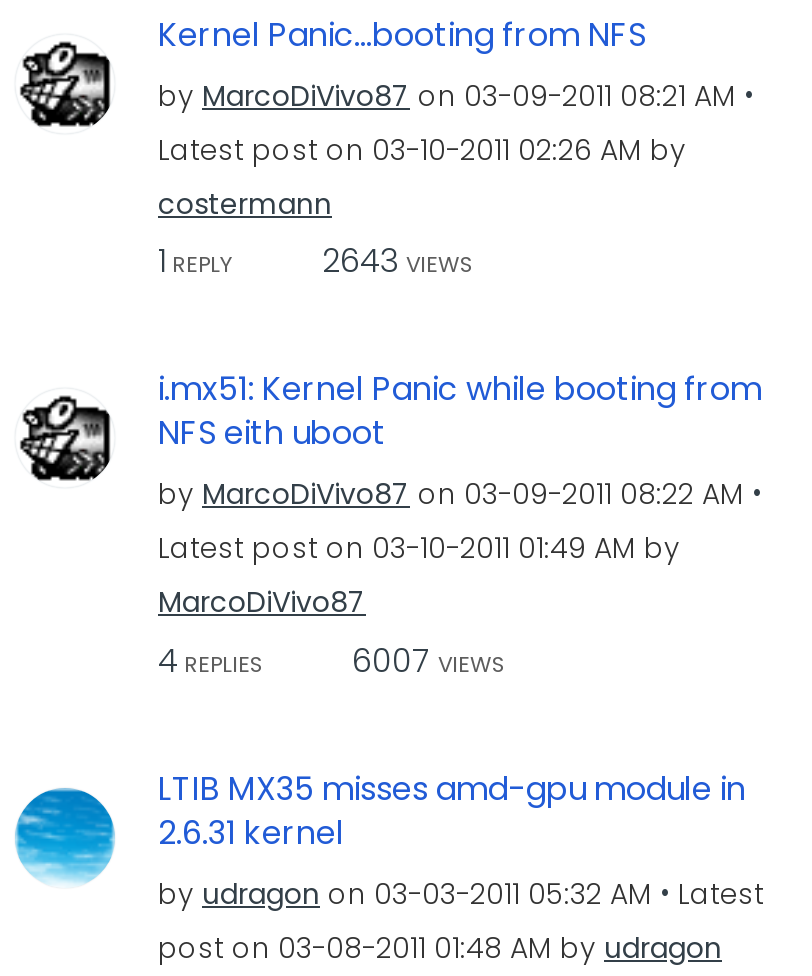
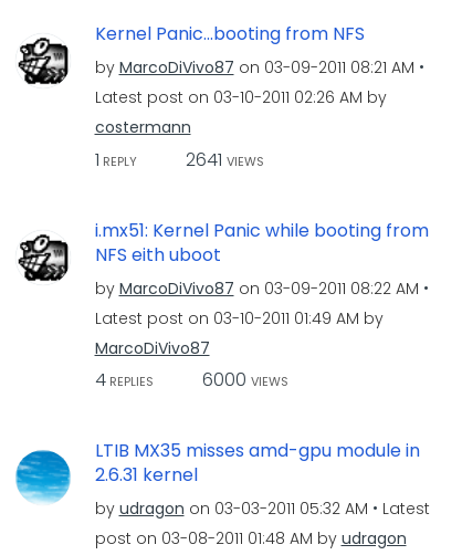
[158,238,474,284] 1 REPLY 2643 VIEWS -> [95,146,264,172] 1 REPLY 2641 VIEWS
[158,637,506,683] 4 REPLIES 6007 VIEWS -> [95,367,288,392] 4 REPLIES 6000 VIEWS

